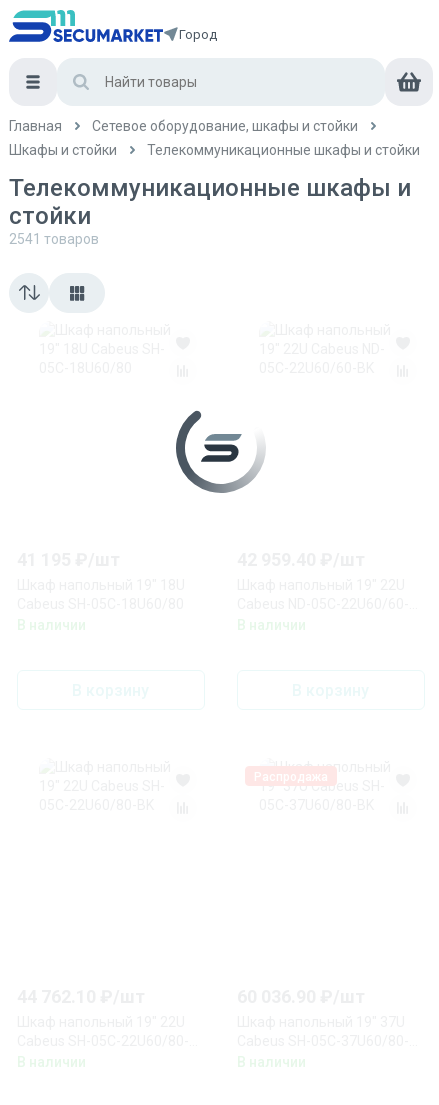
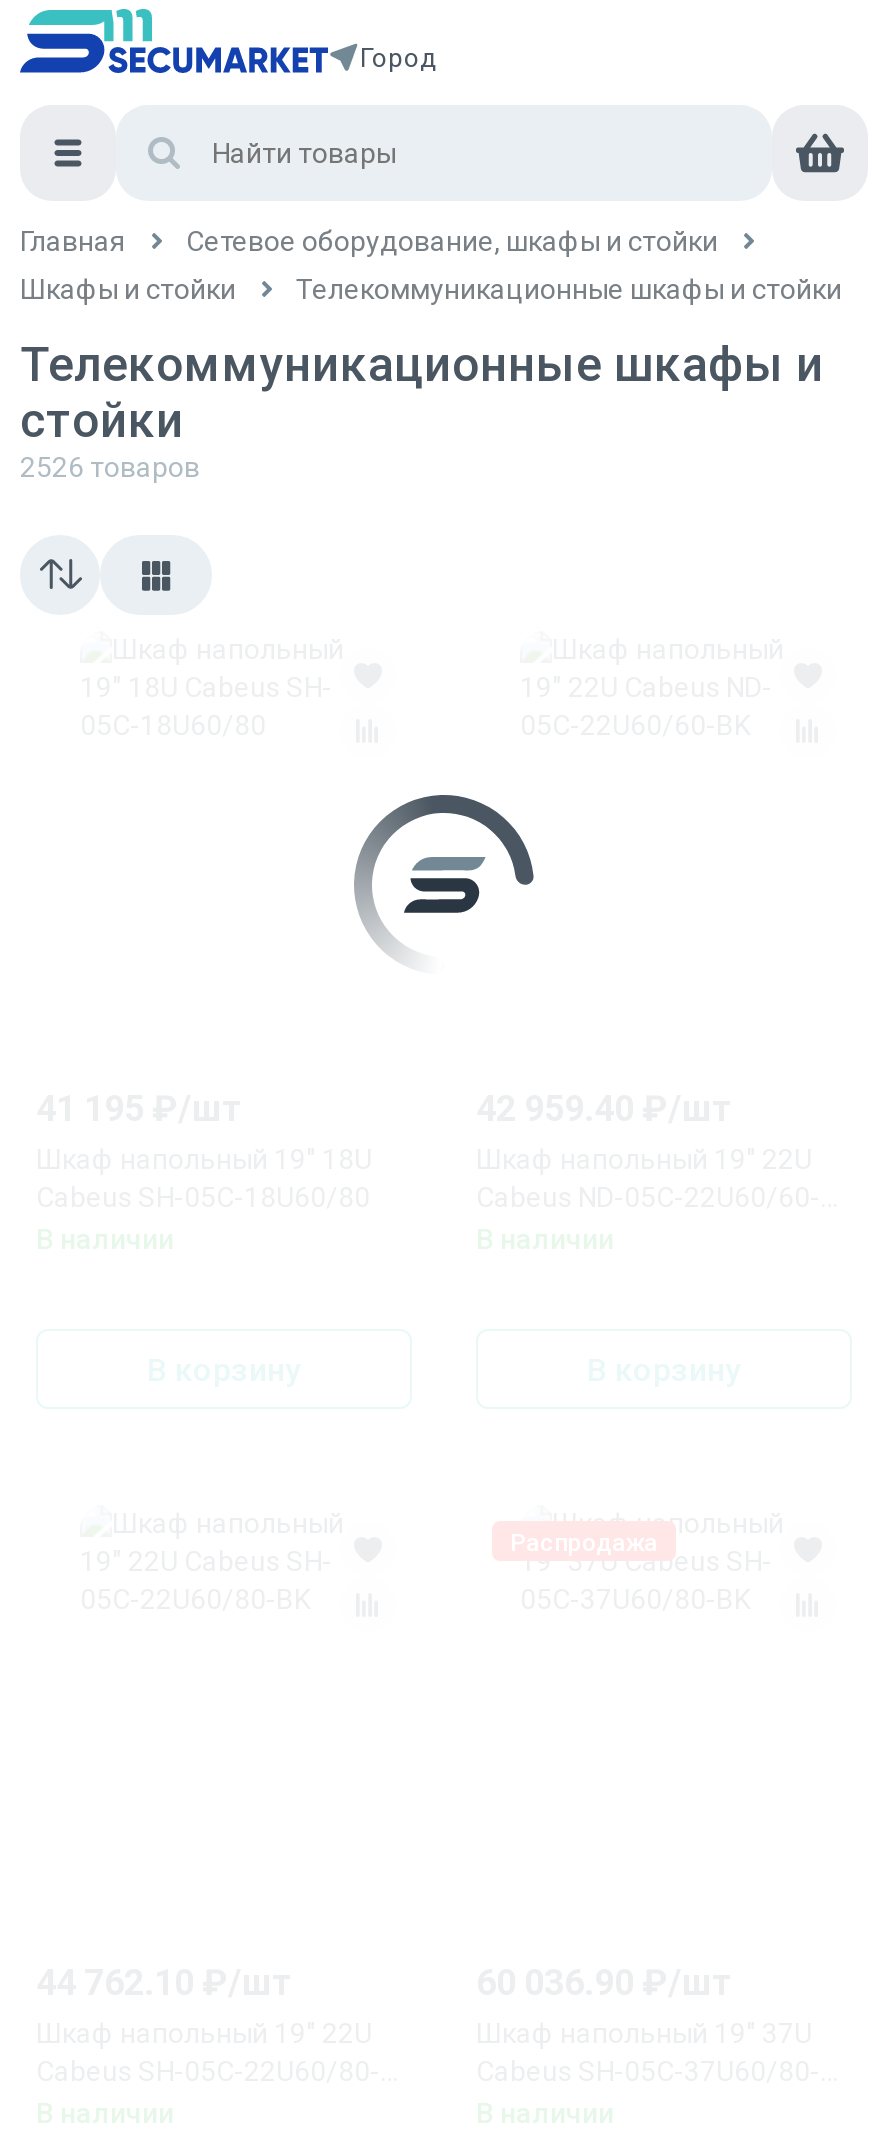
[9,231,99,247] 2541 товаров -> [20,451,200,483] 2526 товаров
[176,403,266,494] [image] -> [352,793,536,975] [image]

